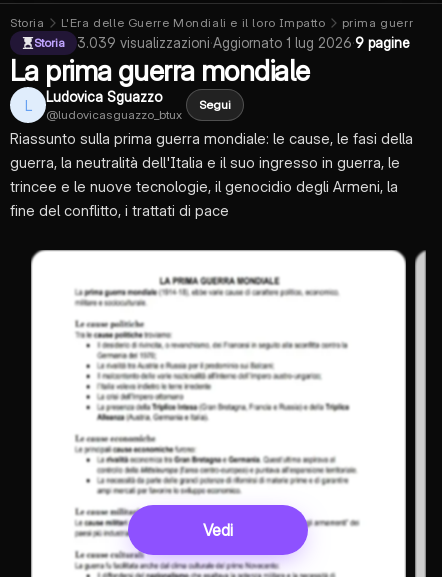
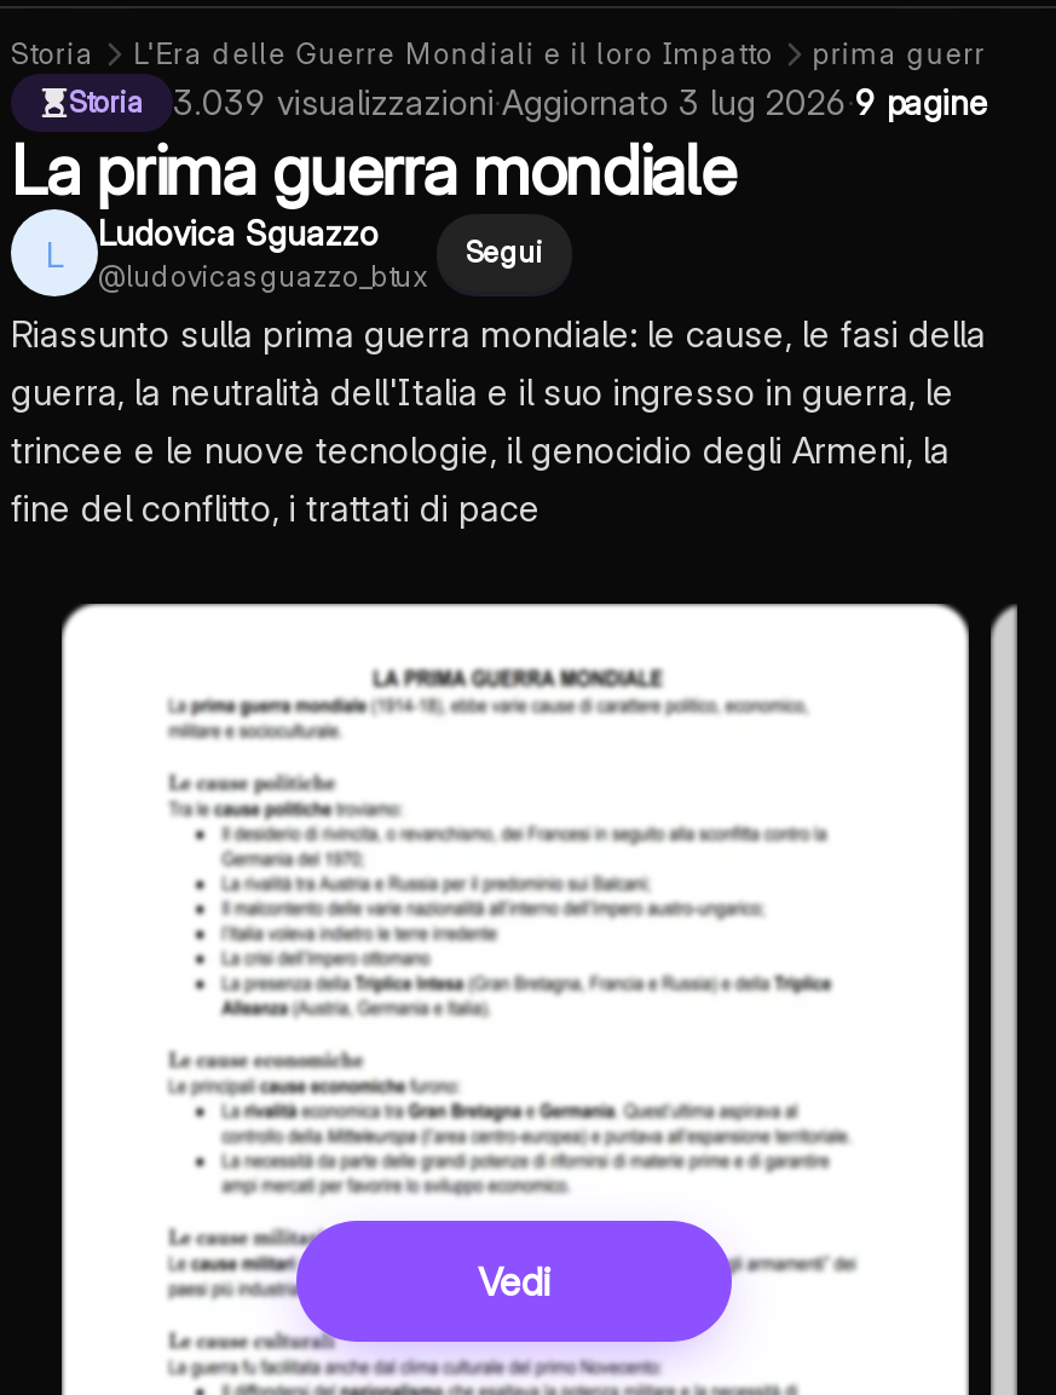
[77,34,409,51] 3.039 visualizzazioni · Aggiornato 1 lug 2026 · 9 pagine -> [173,81,986,122] 3.039 visualizzazioni · Aggiornato 3 lug 2026 · 9 pagine

